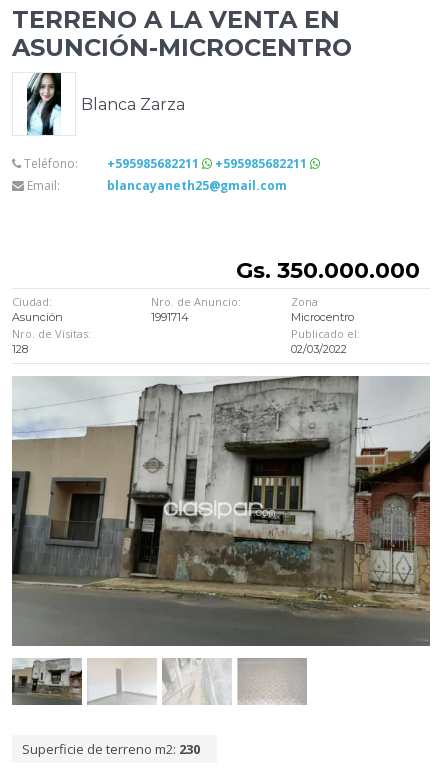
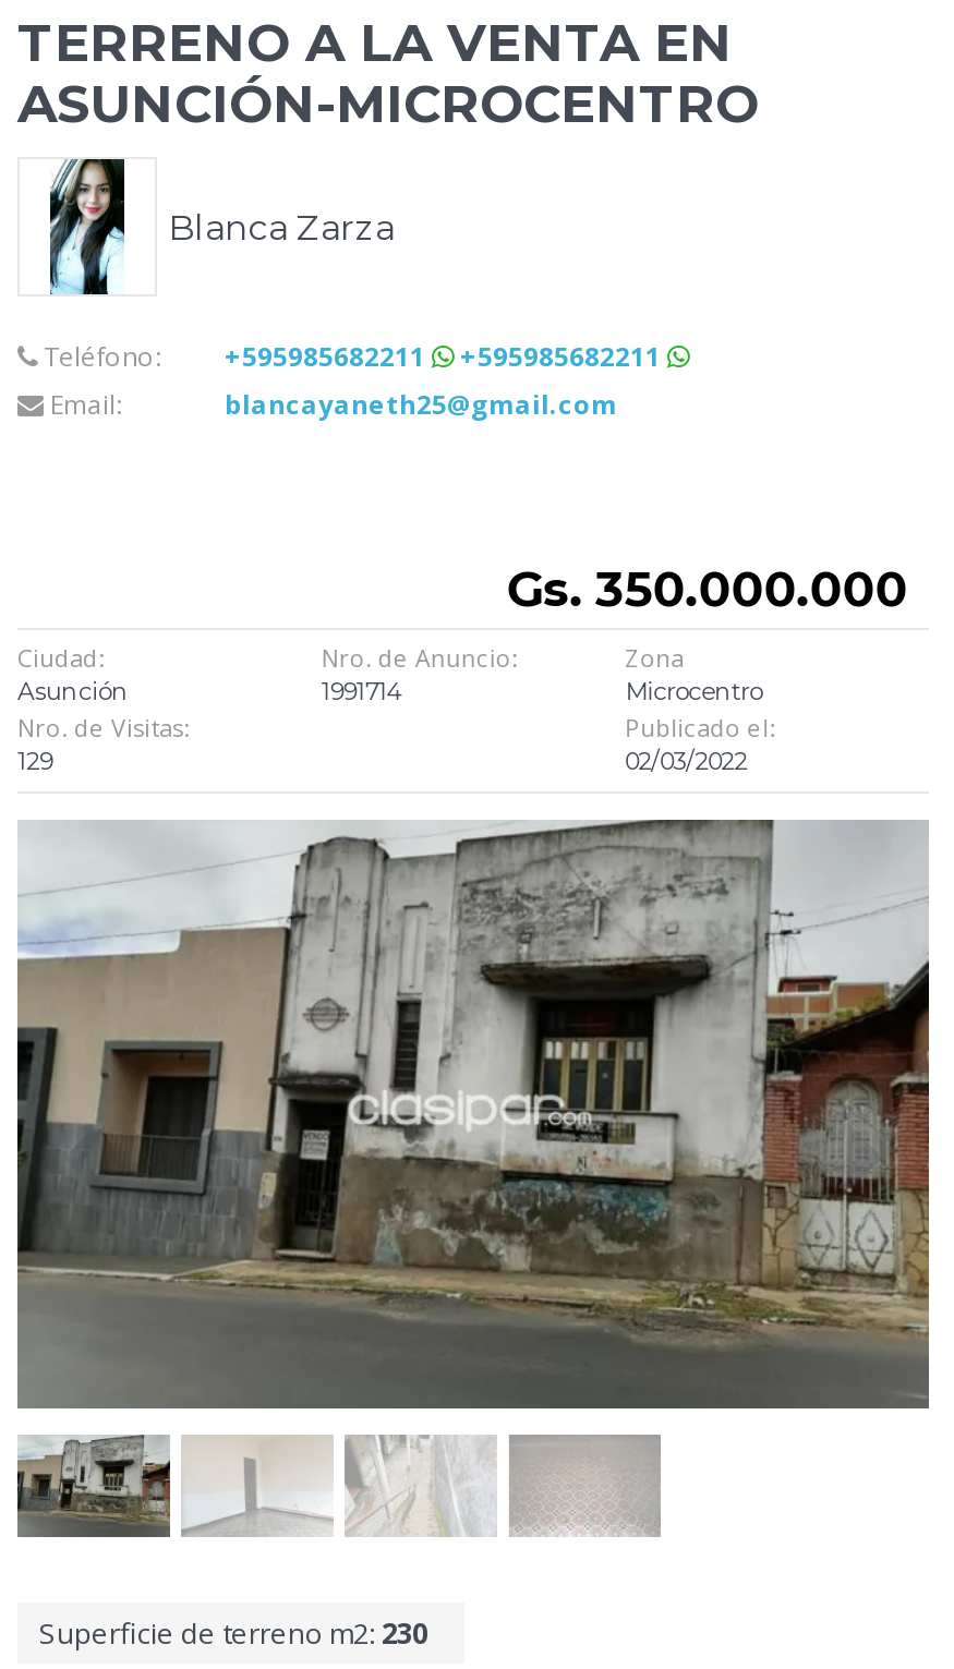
[12,342,28,356] 128 -> [17,746,52,776] 129

